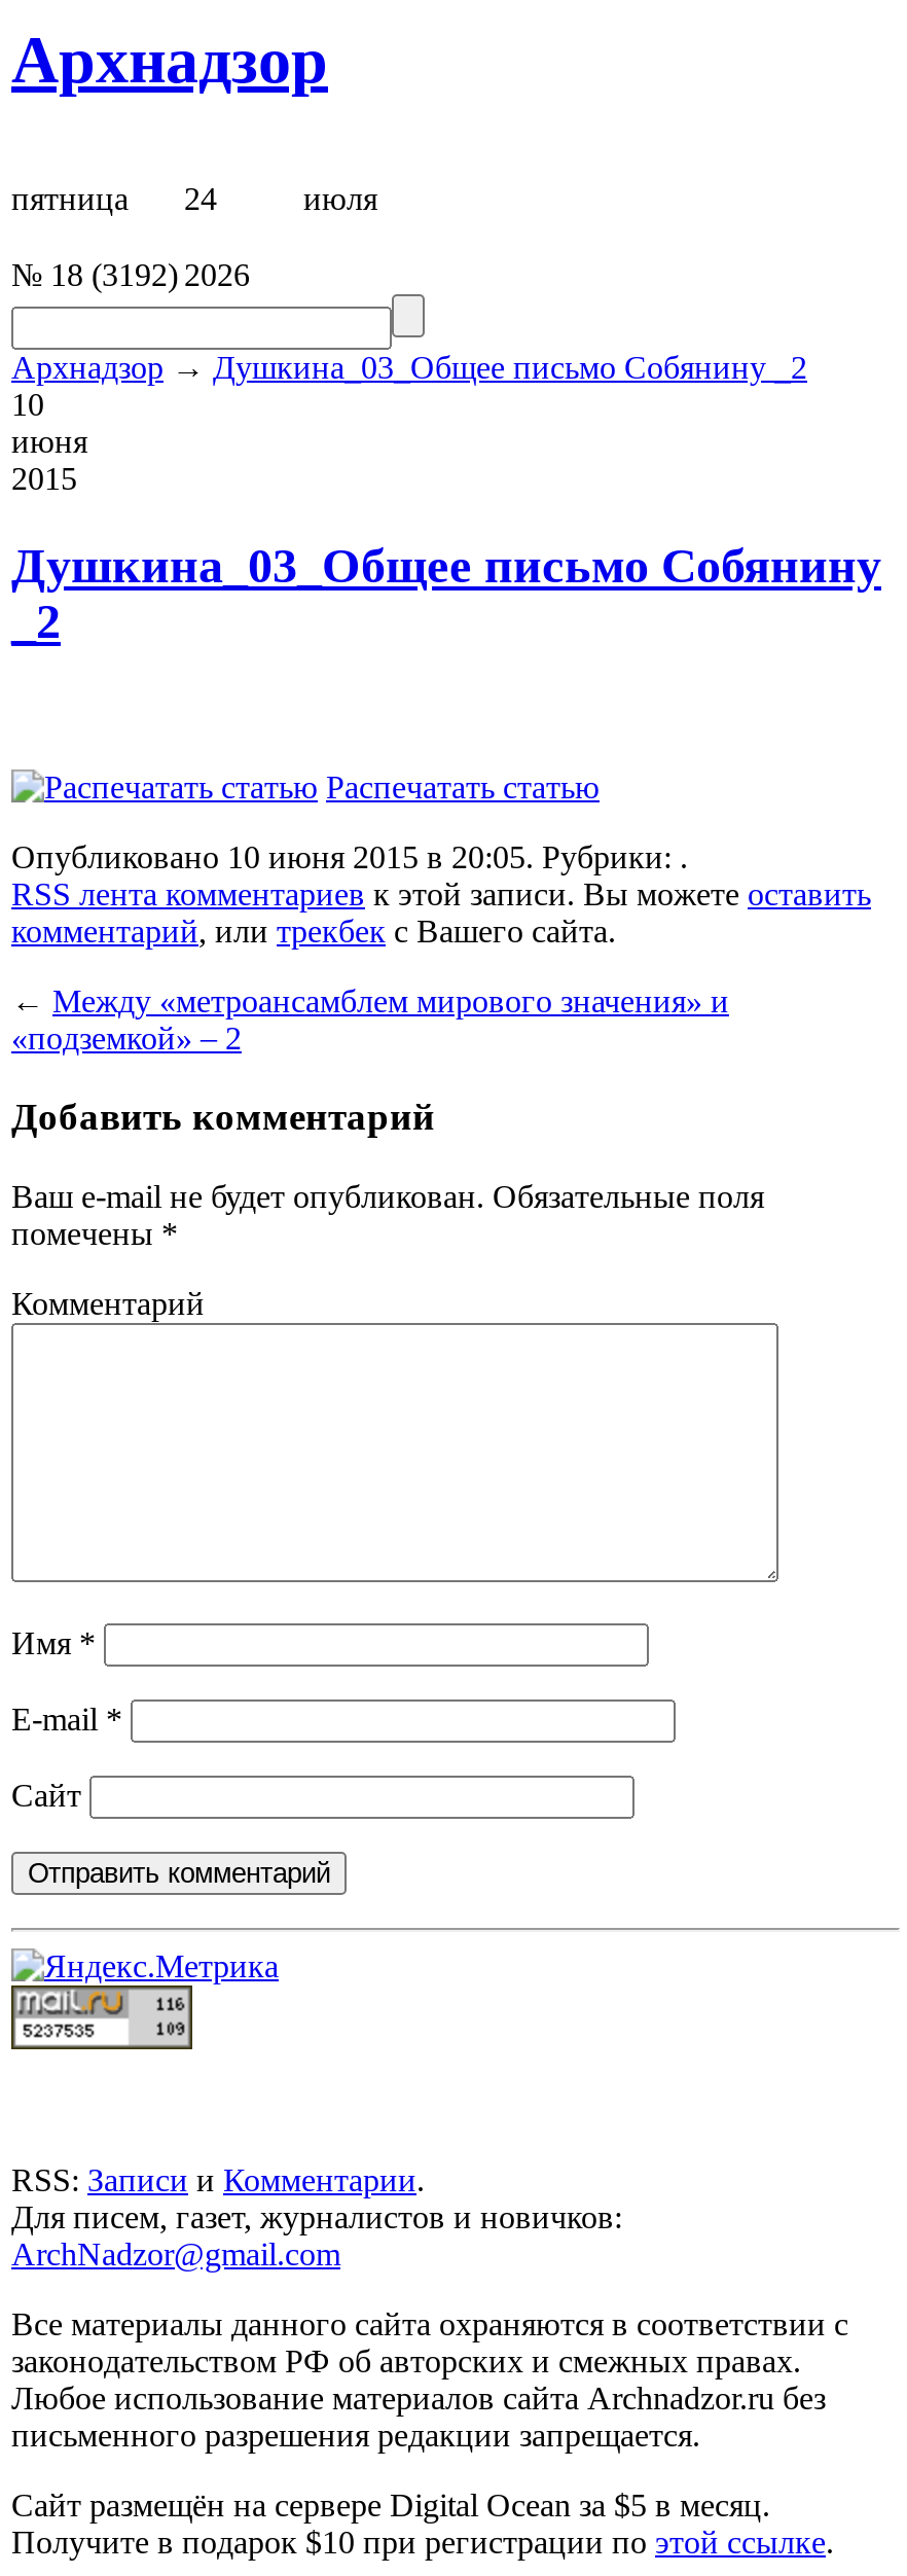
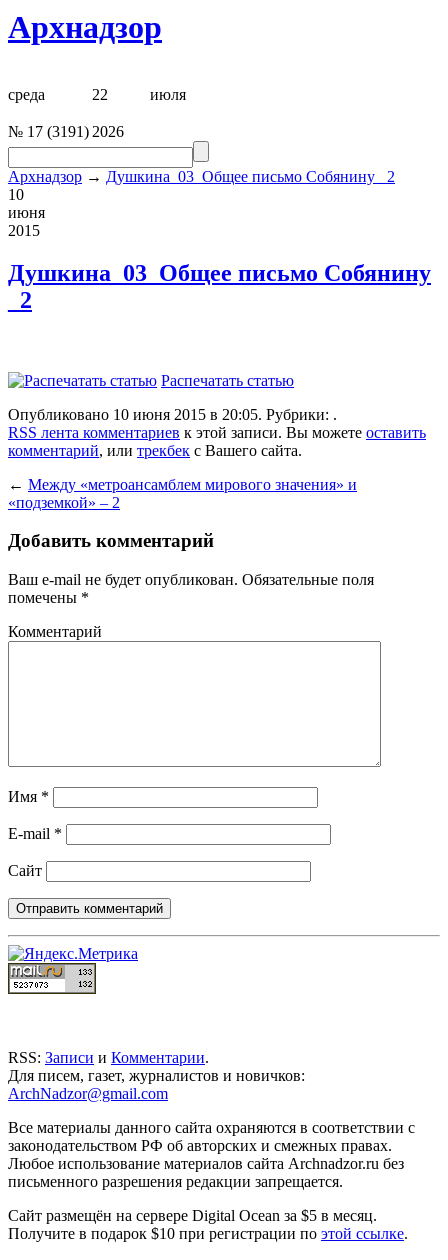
[11,181,217,216] пятница | 24 -> [8,86,108,103] среда | 22
[11,257,250,292] № 18 (3192) 2026 -> [8,123,124,140] № 17 (3191) 2026

